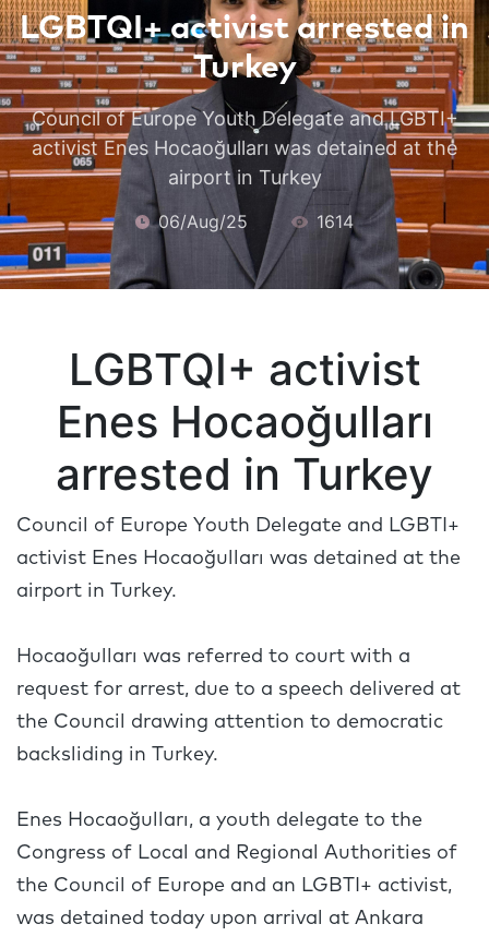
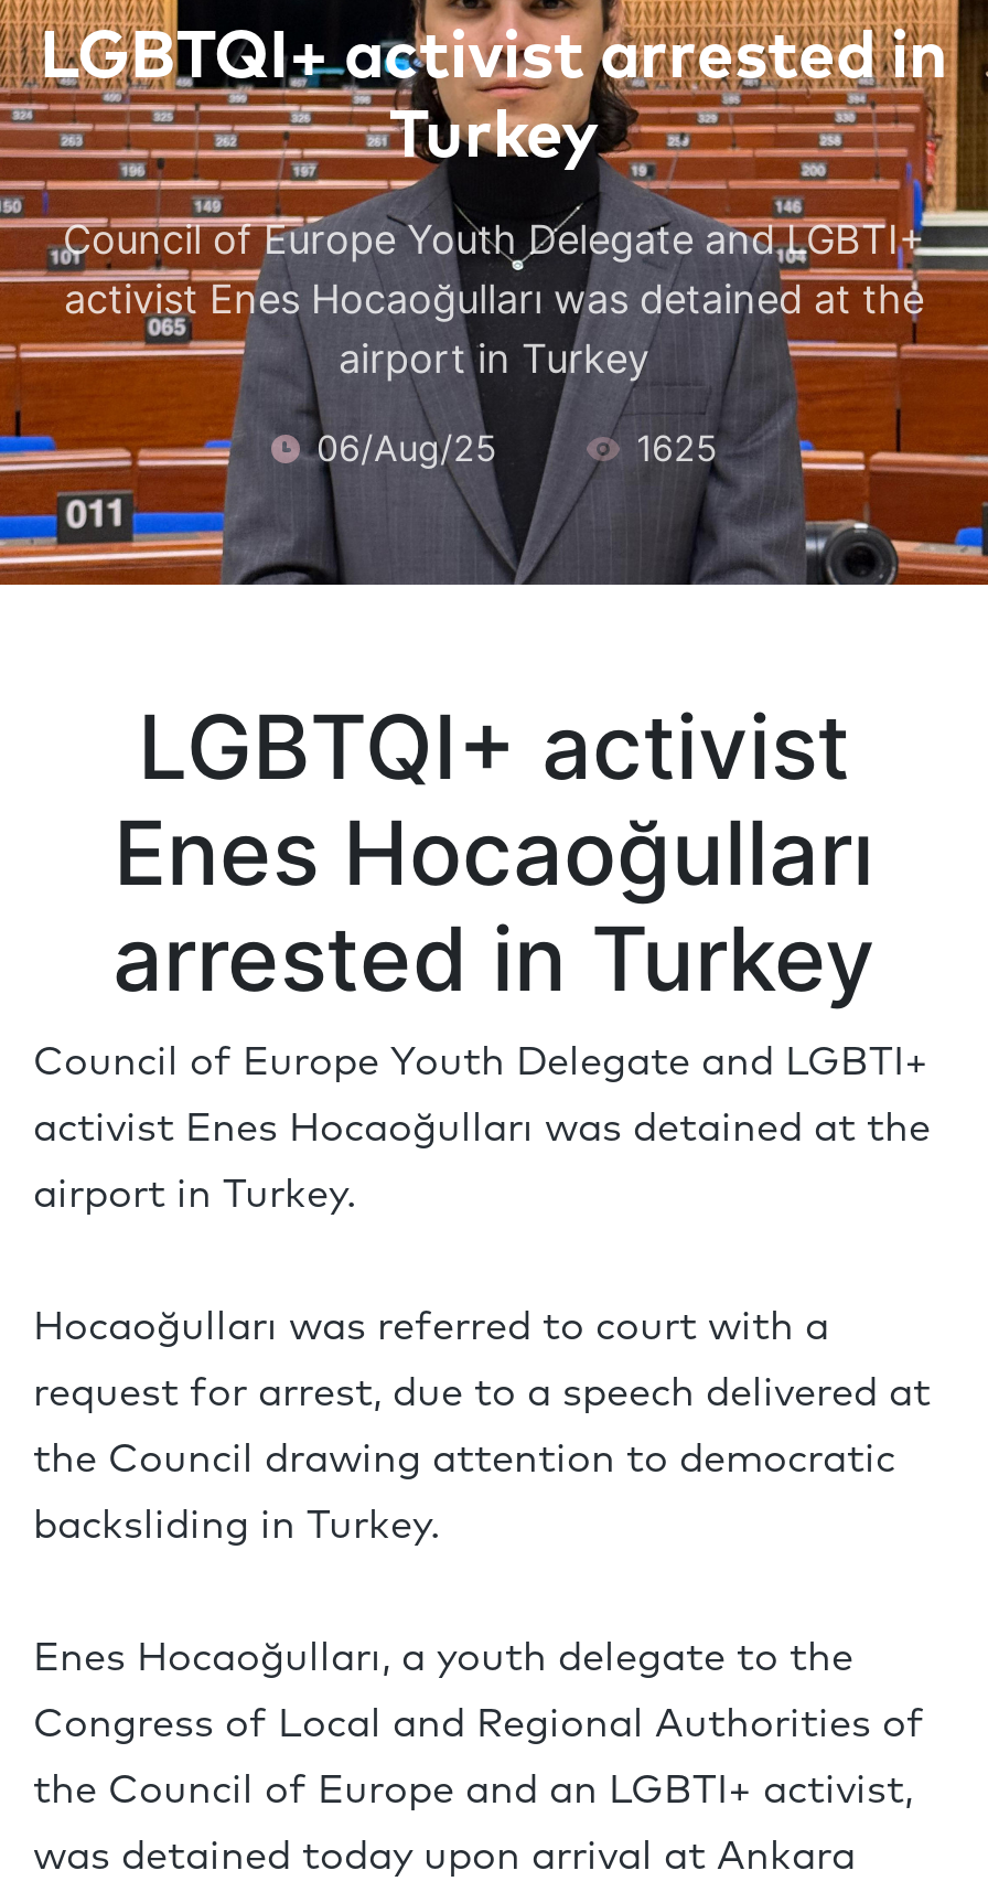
[317,211,354,232] 1614 -> [636,426,718,470] 1625

